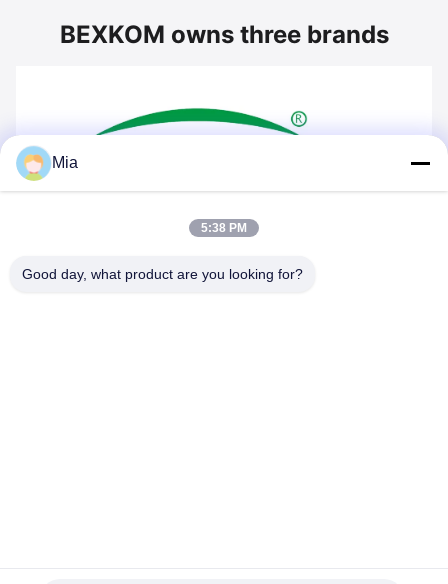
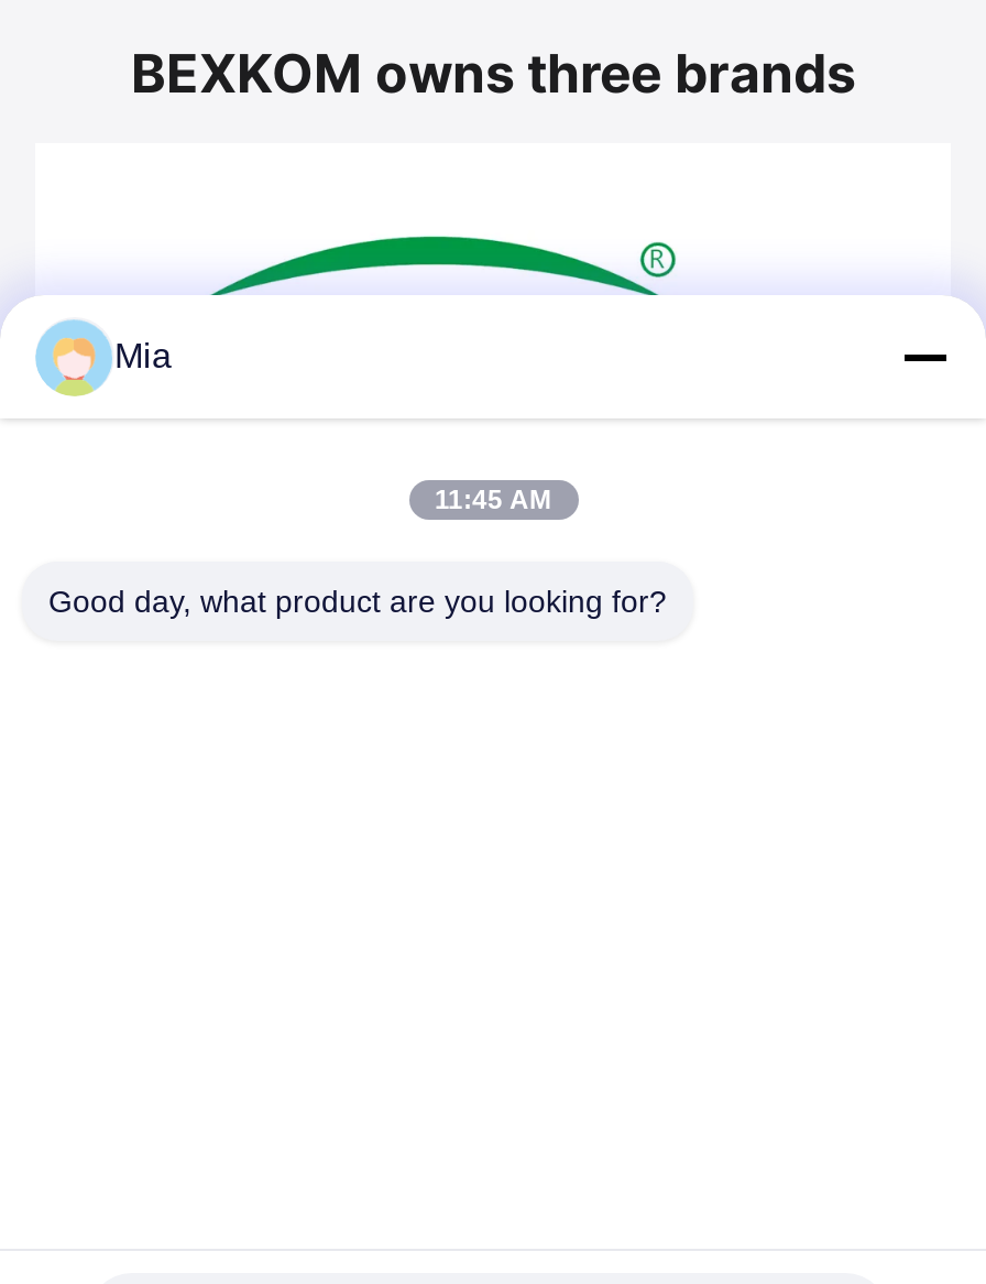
[201,221,247,235] 5:38 PM -> [435,485,551,515] 11:45 AM

